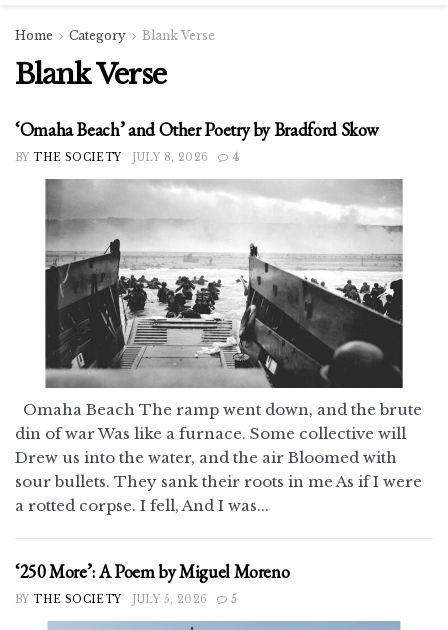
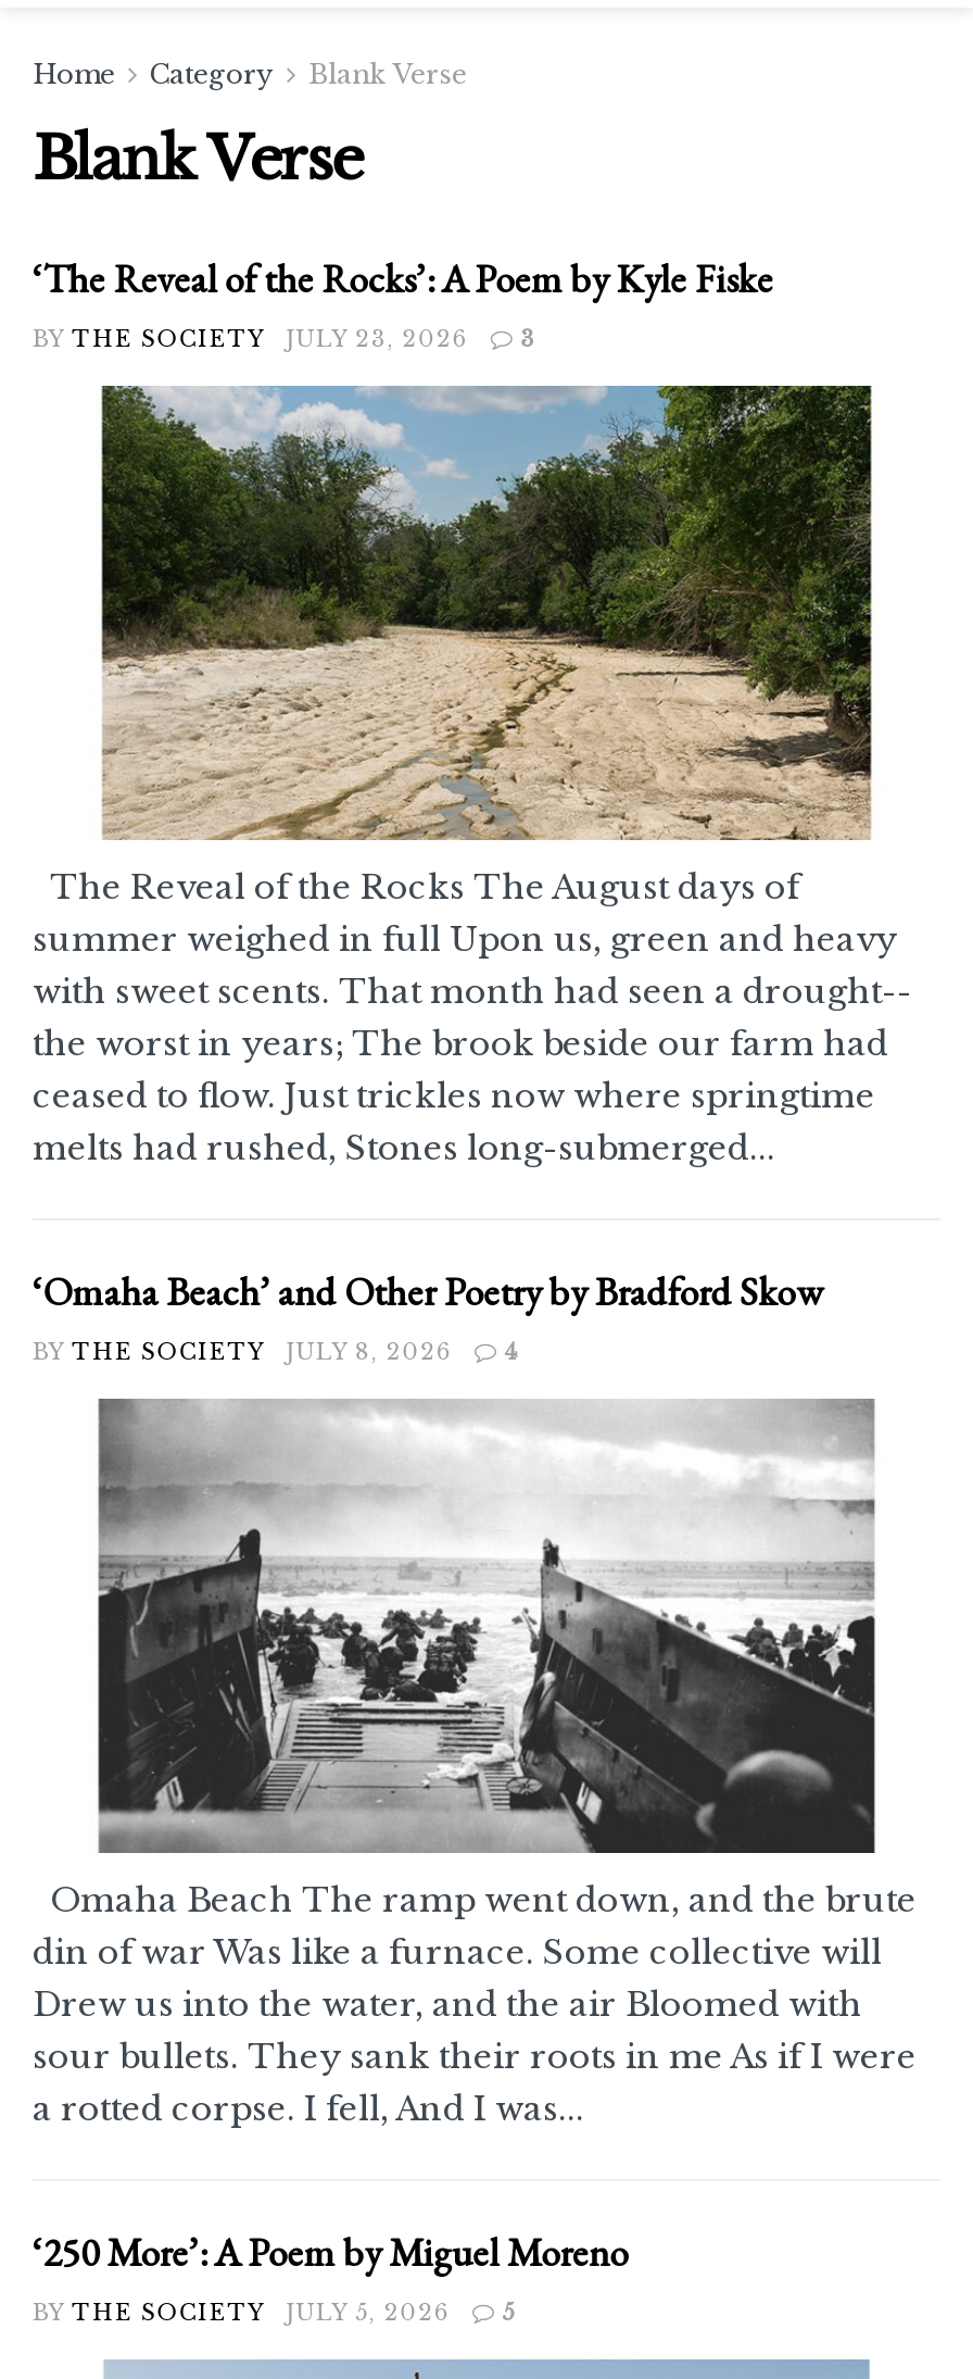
none -> [33,253,773,353] ‘The Reveal of the Rocks’: A Poem by Kyle Fiske | BY THE SOCIETY | JULY 23, 2026 | 3
none -> [33,384,912,1168] [image] | The Reveal of the Rocks The August days of | summer weighed in full Upon us, green and heavy | with sweet scents. That month had seen a drought-- | the worst in years; The brook beside our farm had | ceased to flow. Just trickles now where springtime | melts had rushed, Stones long-submerged...

